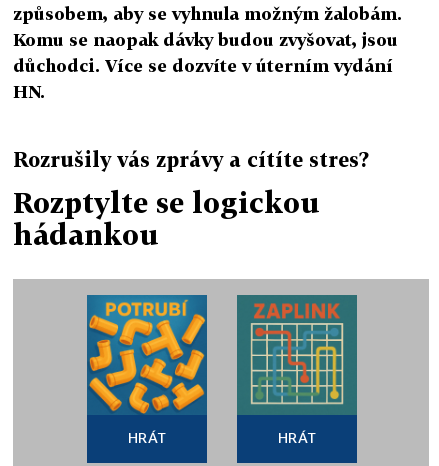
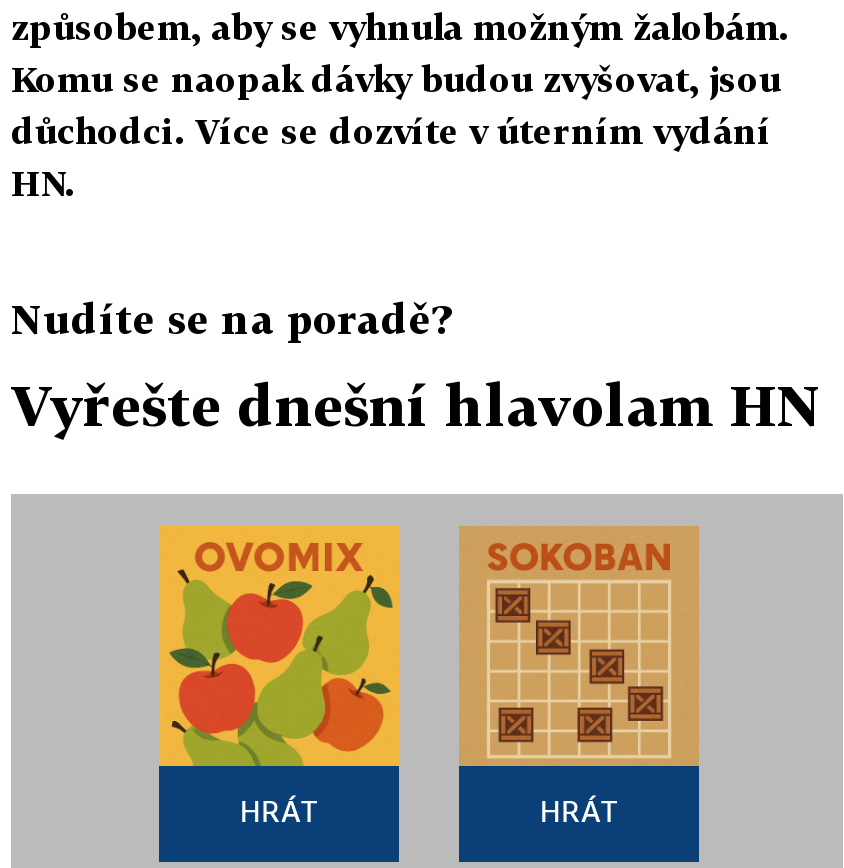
[13,147,369,171] Rozrušily vás zprávy a cítíte stres? -> [11,294,451,342] Nudíte se na poradě?
[13,186,320,251] Rozptylte se logickou | hádankou -> [11,372,821,438] Vyřešte dnešní hlavolam HN
[86,294,208,414] [image] -> [157,524,401,768] [image]
[236,294,358,415] [image] -> [459,526,699,768] [image]

